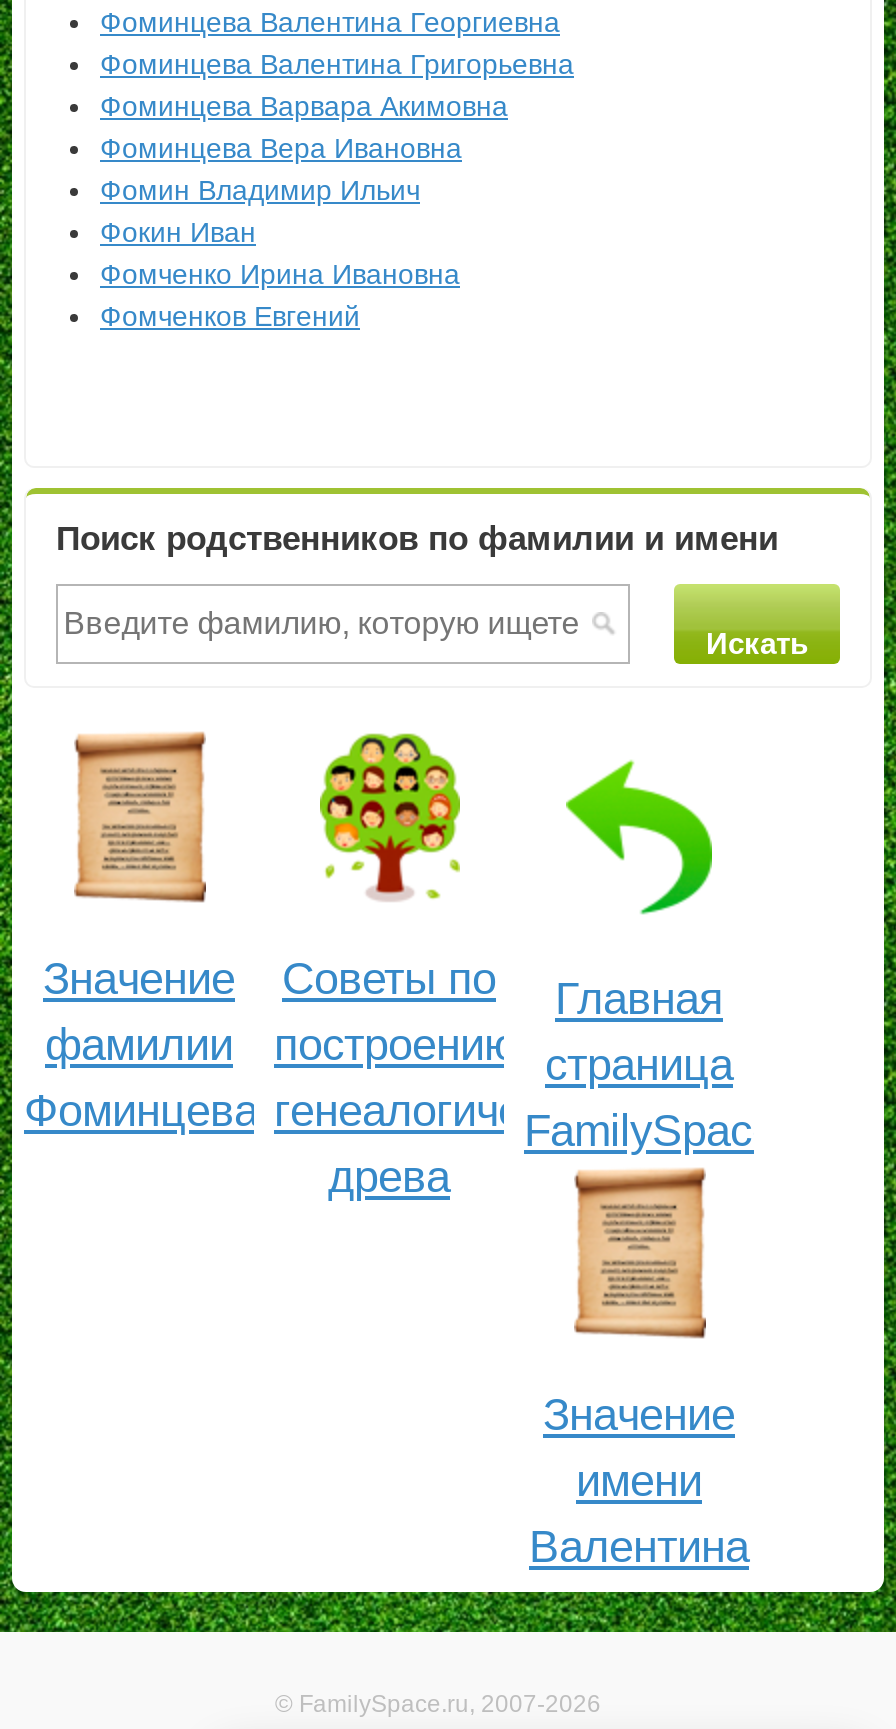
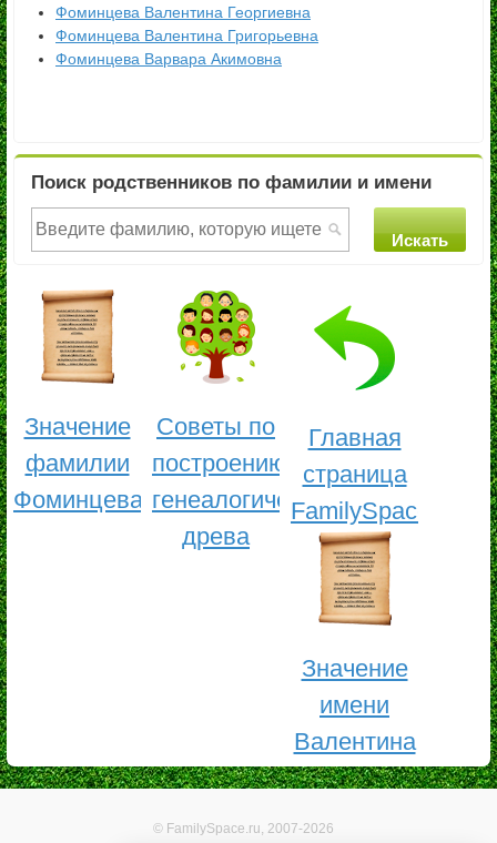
[100,133,462,333] Фоминцева Вера Ивановна | Фомин Владимир Ильич | Фокин Иван | Фомченко Ирина Ивановна | Фомченков Евгений -> none

